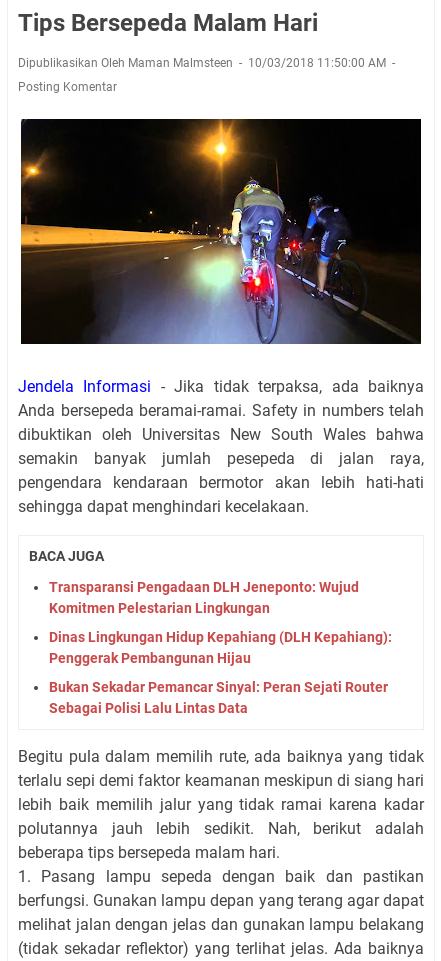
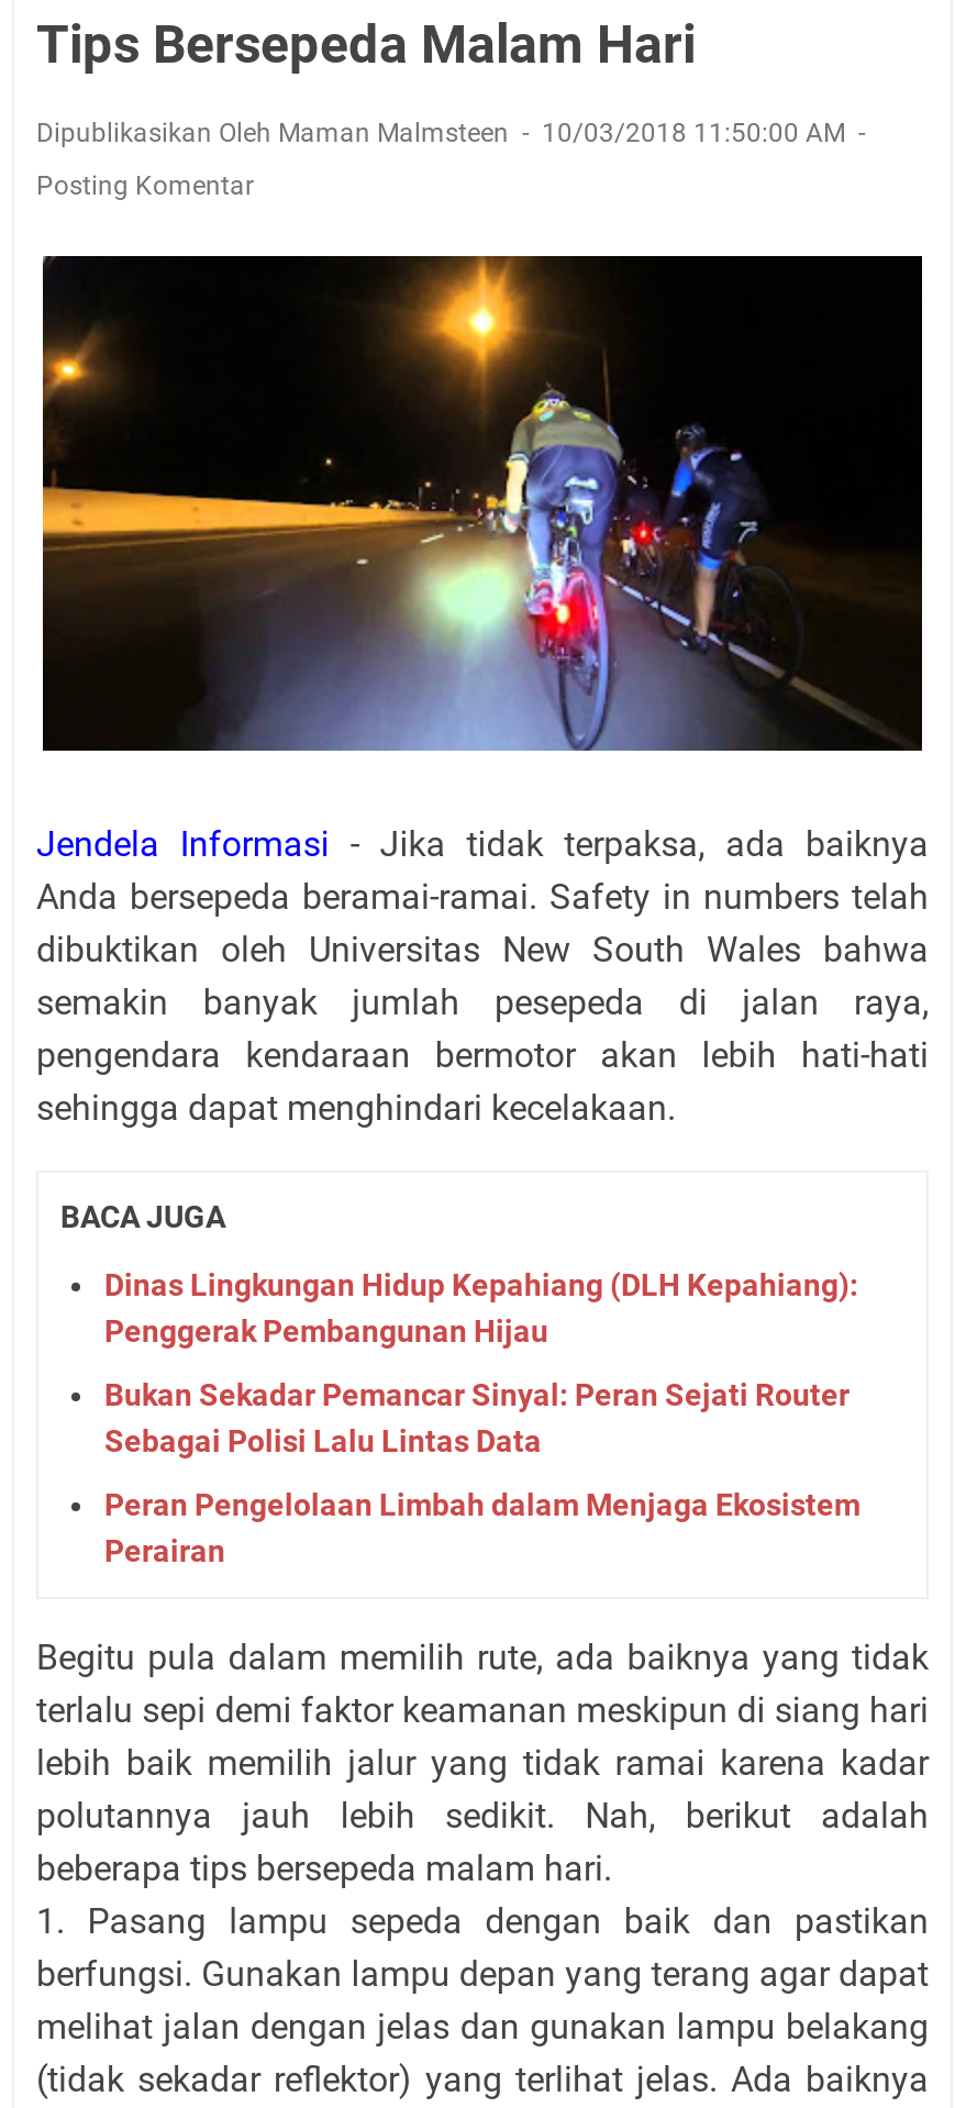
[49,578,359,615] Transparansi Pengadaan DLH Jeneponto: Wujud | Komitmen Pelestarian Lingkungan -> none
moved [49,628,392,715] -> [104,1267,858,1458]: Dinas Lingkungan Hidup Kepahiang (DLH Kepahiang): | Penggerak Pembangunan Hijau | Bukan Sekadar Pemancar Sinyal: Peran Sejati Router | Sebagai Polisi Lalu Lintas Data
none -> [104,1487,860,1568] Peran Pengelolaan Limbah dalam Menjaga Ekosistem | Perairan

